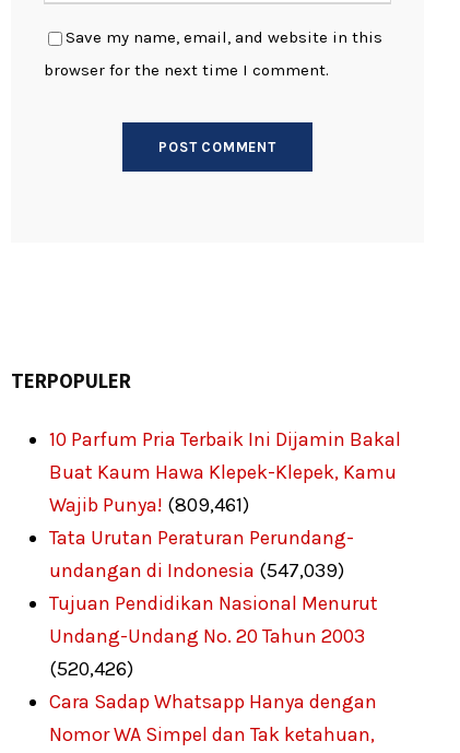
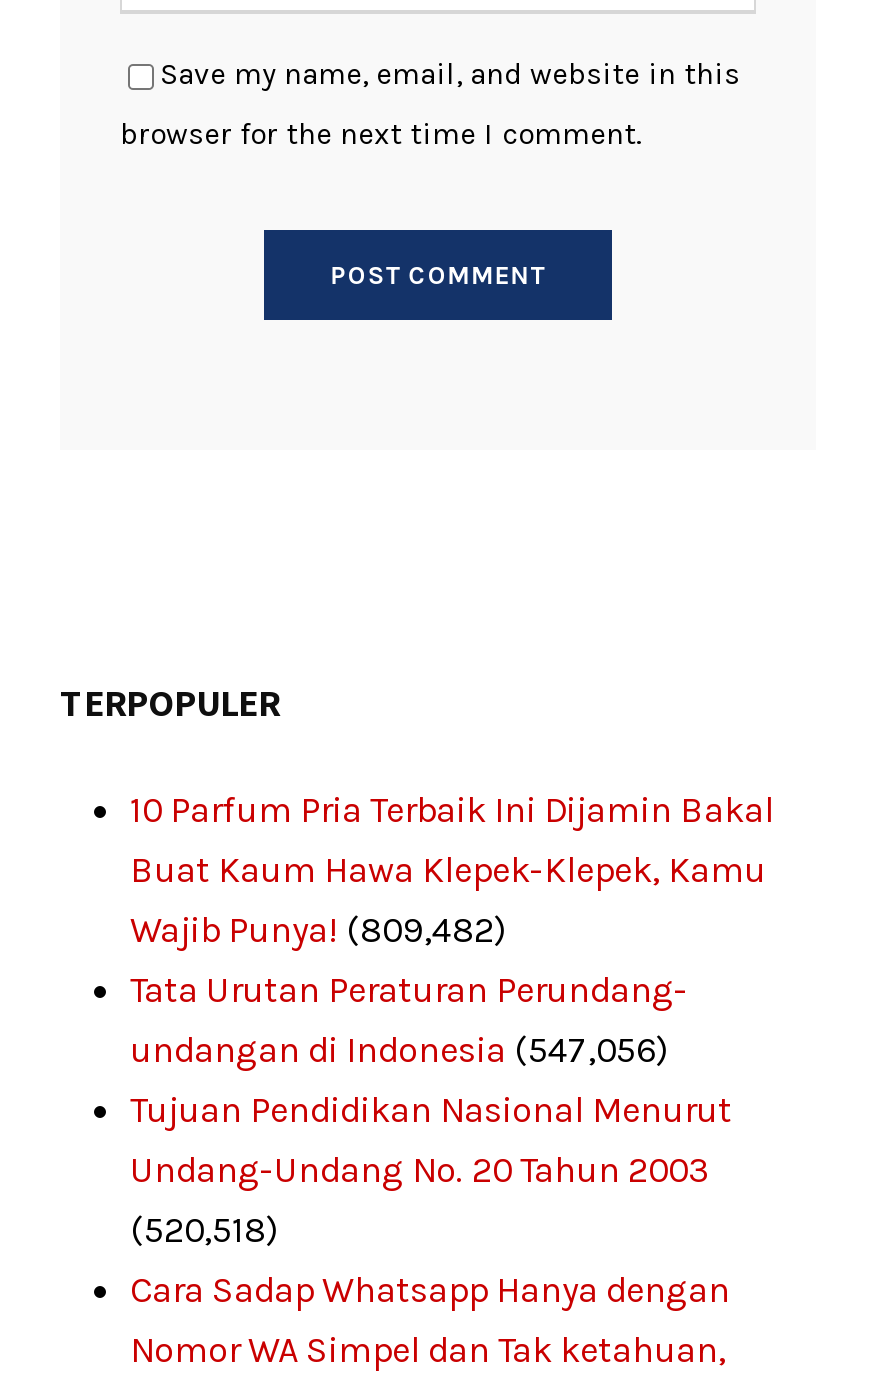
[49,493,249,517] Wajib Punya! (809,461) -> [130,909,506,953] Wajib Punya! (809,482)
[49,559,344,583] undangan di Indonesia (547,039) -> [130,1029,668,1073] undangan di Indonesia (547,056)
[49,657,133,681] (520,426) -> [130,1209,278,1253] (520,518)

